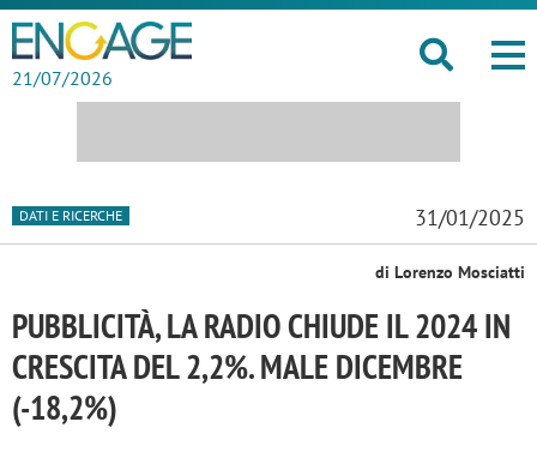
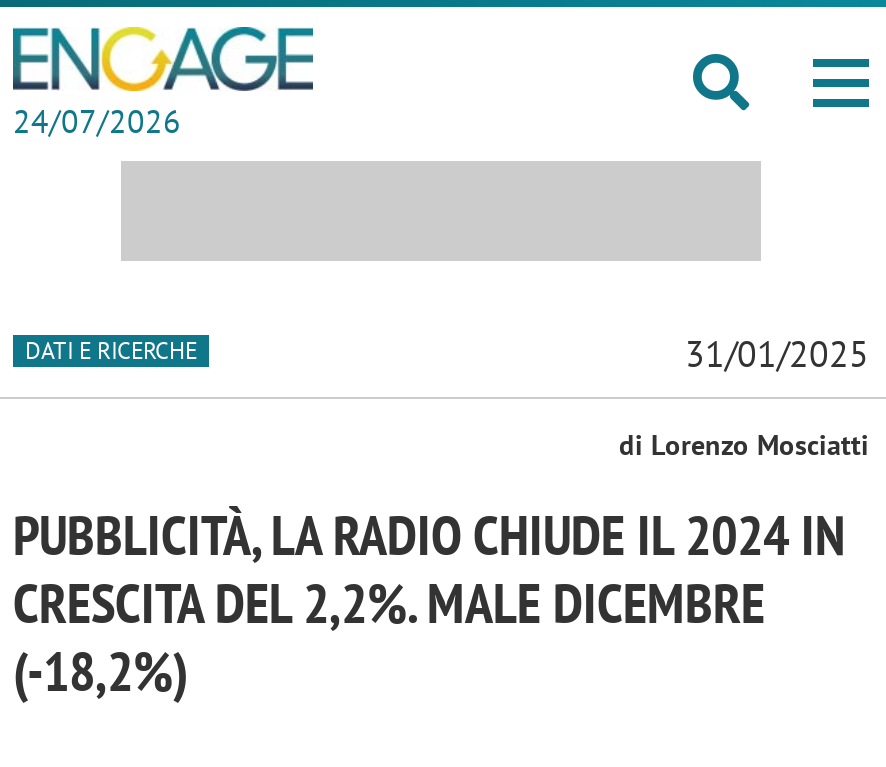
[12,66,113,90] 21/07/2026 -> [13,101,181,141] 24/07/2026

